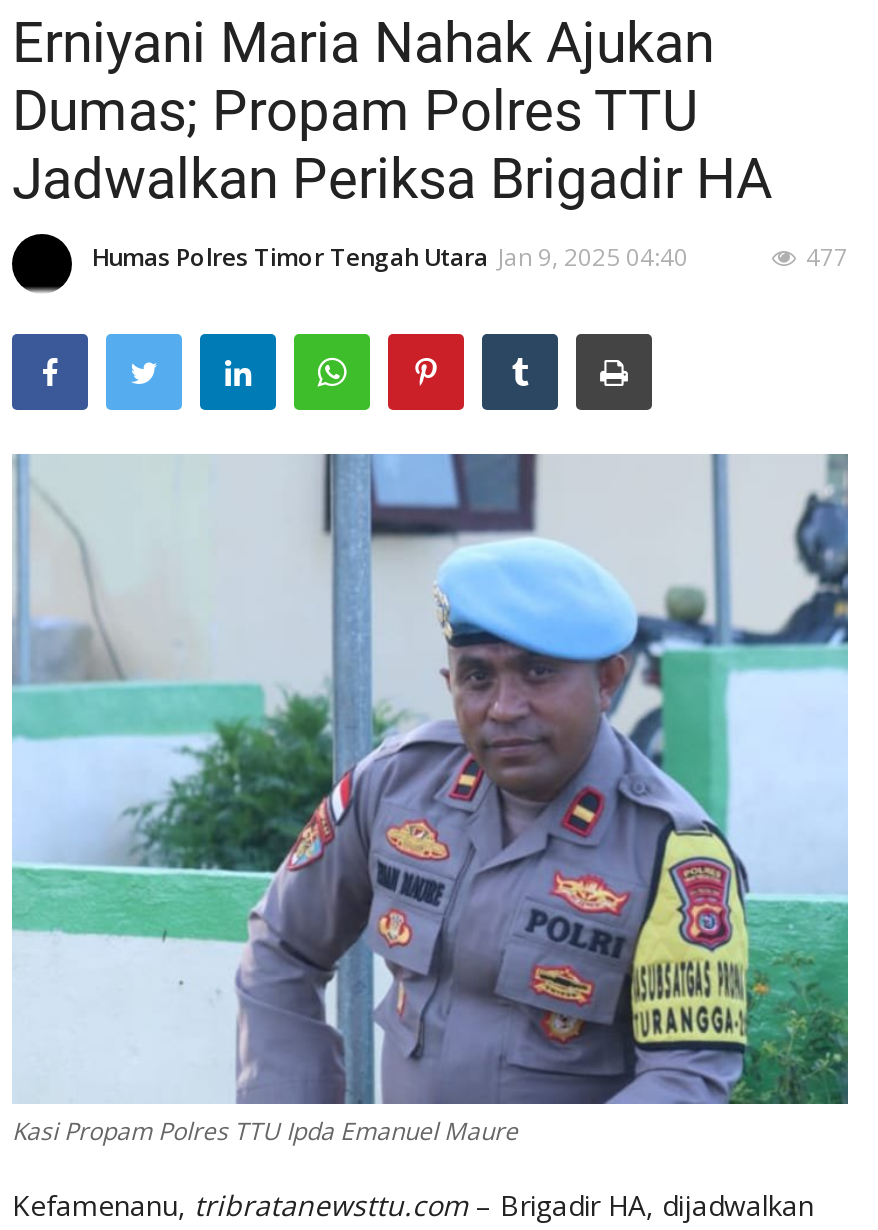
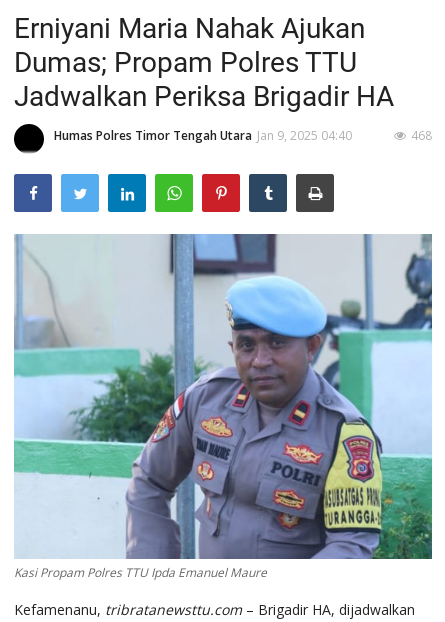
[806,240,848,274] 477 -> [411,127,432,144] 468

